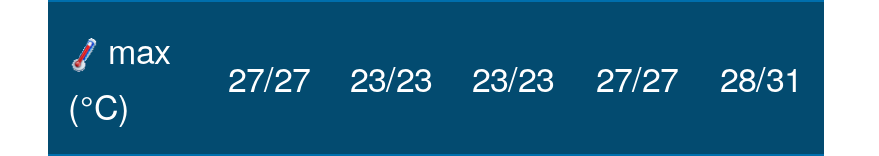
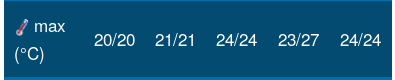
[228,52,310,102] 27/27 -> [94,26,135,51] 20/20
[350,52,432,102] 23/23 -> [155,26,196,51] 21/21
[472,52,554,102] 23/23 -> [216,26,257,51] 24/24
[596,52,678,102] 27/27 -> [278,26,319,51] 23/27
[720,52,802,102] 28/31 -> [340,26,381,51] 24/24

